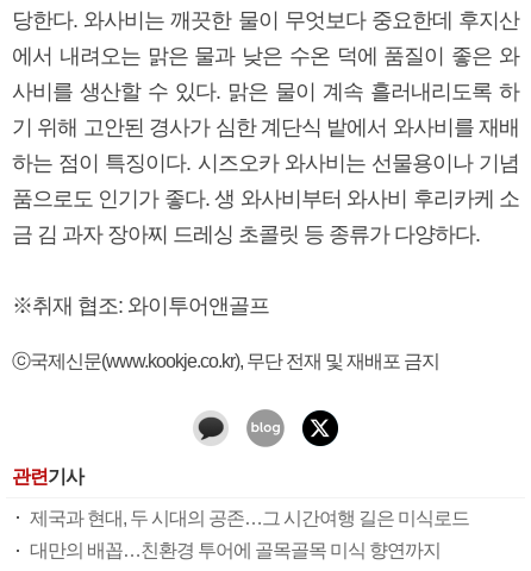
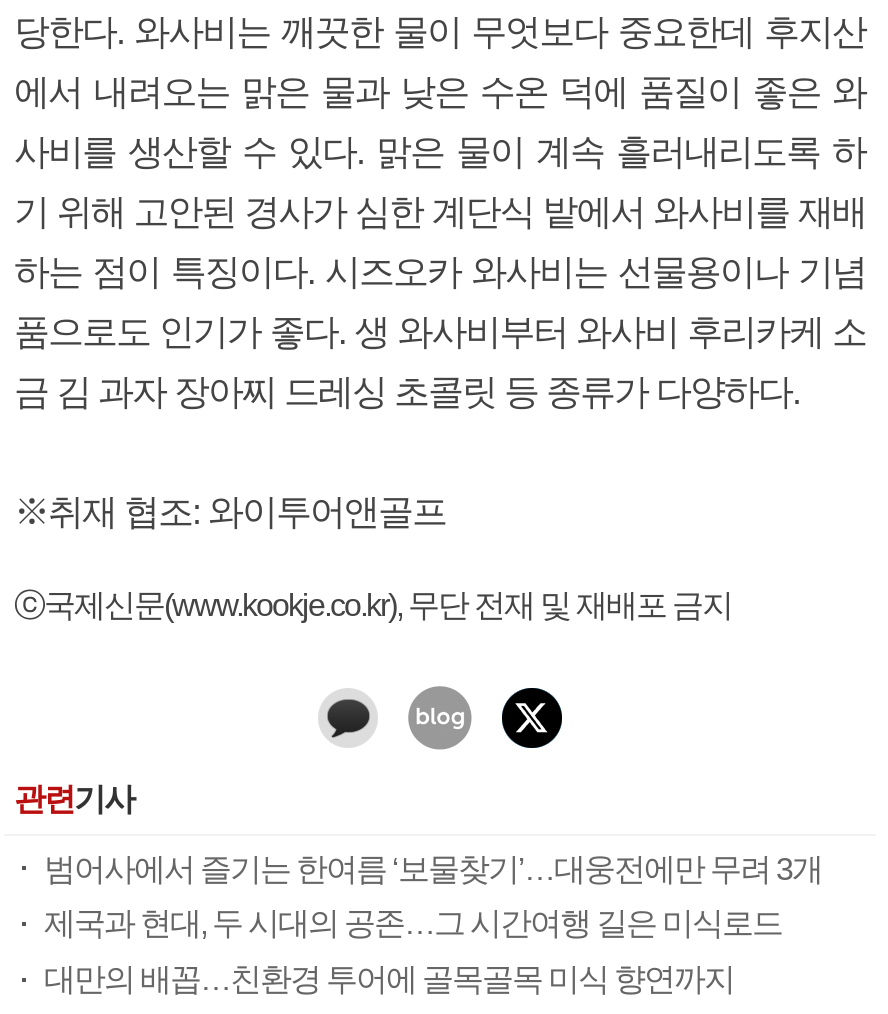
none -> [44,851,822,885] 범어사에서 즐기는 한여름 ‘보물찾기’…대웅전에만 무려 3개

